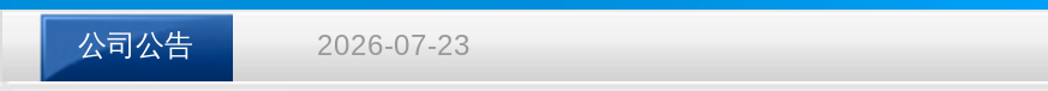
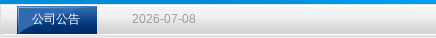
[317,29,471,62] 2026-07-23 -> [132,12,196,26] 2026-07-08

